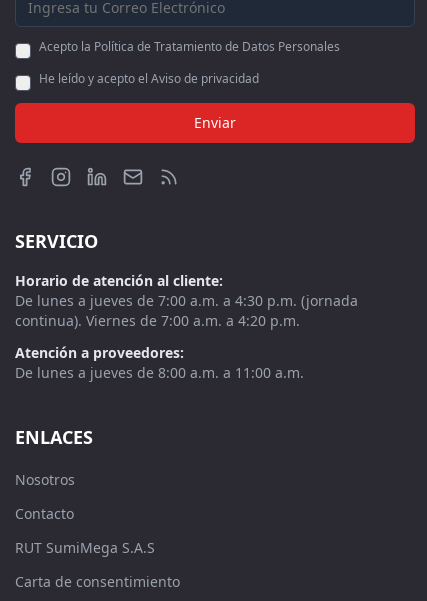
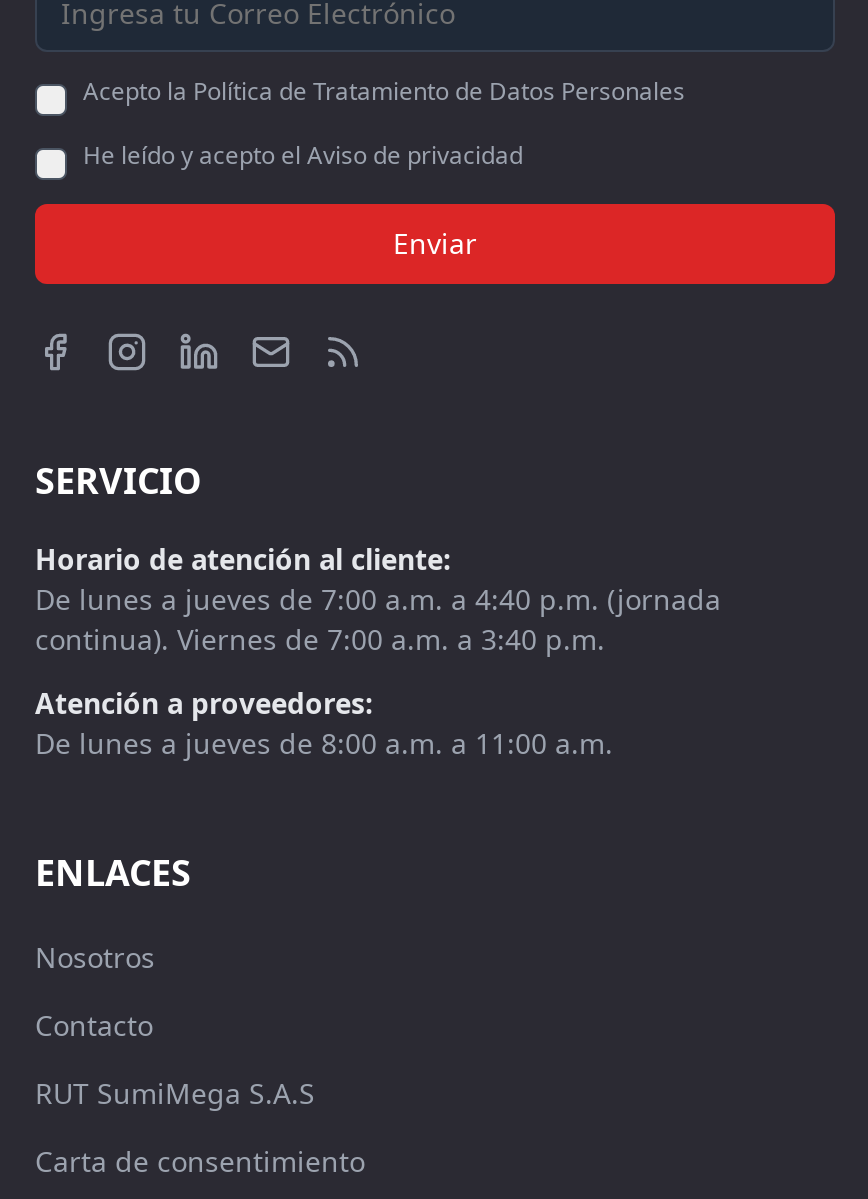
[15,291,358,310] De lunes a jueves de 7:00 a.m. a 4:30 p.m. (jornada -> [35,580,721,618] De lunes a jueves de 7:00 a.m. a 4:40 p.m. (jornada
[15,311,300,330] continua). Viernes de 7:00 a.m. a 4:20 p.m. -> [35,620,605,658] continua). Viernes de 7:00 a.m. a 3:40 p.m.

